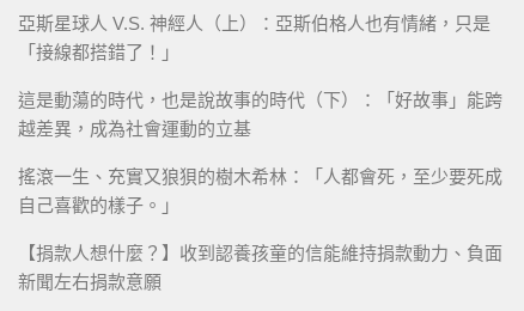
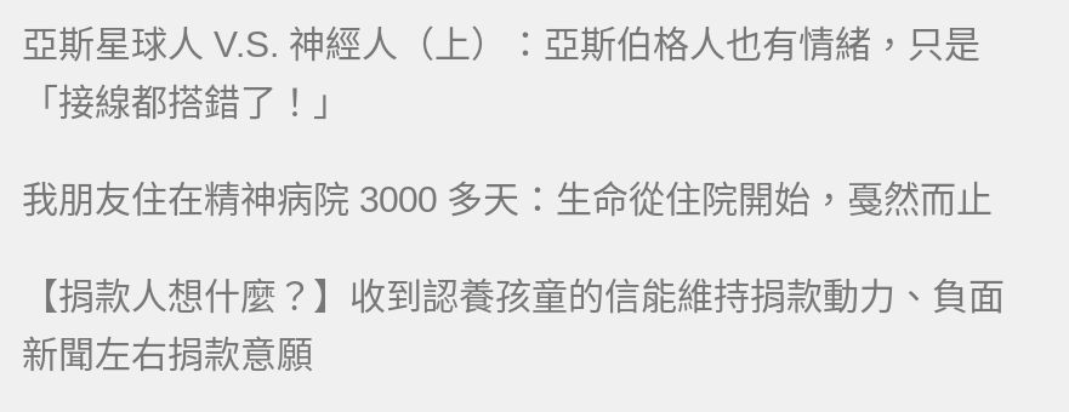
[18,90,502,216] 這是動蕩的時代，也是說故事的時代（下）：「好故事」能跨 | 越差異，成為社會運動的立基 | 搖滾一生、充實又狼狽的樹木希林：「人都會死，至少要死成 | 自己喜歡的樣子。」 -> [22,178,993,219] 我朋友住在精神病院 3000 多天：生命從住院開始，戞然而止

